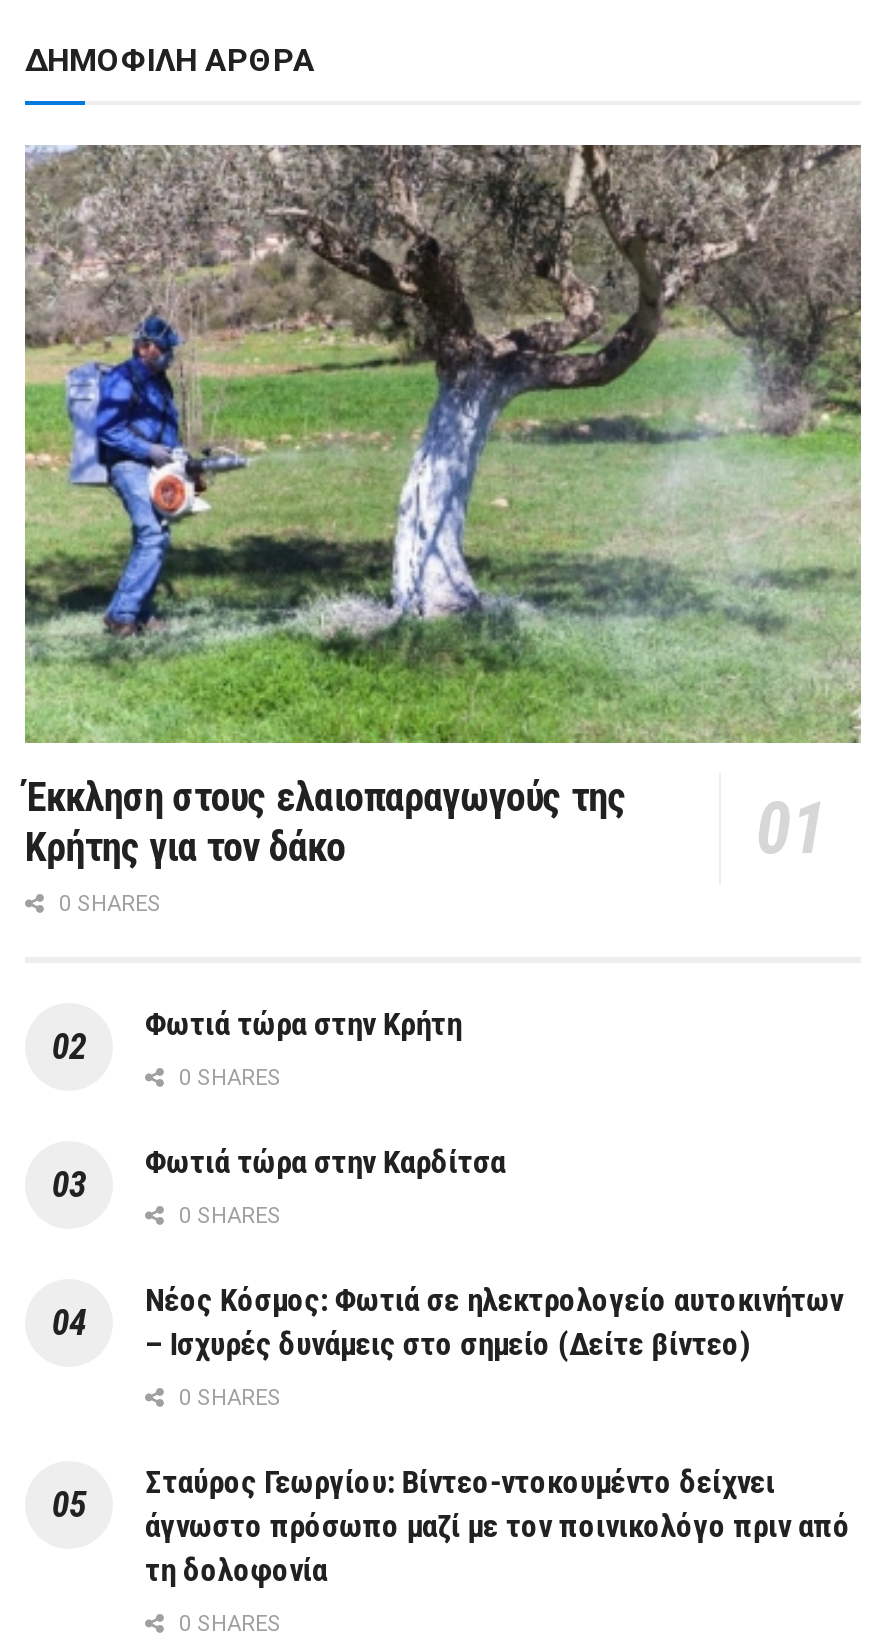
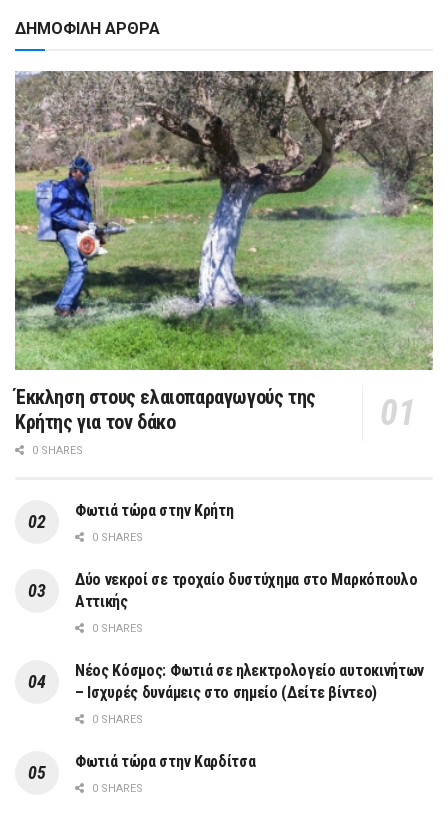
none -> [75,570,417,611] Δύο νεκροί σε τροχαίο δυστύχημα στο Μαρκόπουλο | Αττικής
moved [145,1143,506,1181] -> [75,752,255,771]: Φωτιά τώρα στην Καρδίτσα
moved [145,1203,843,1411] -> [75,622,424,726]: 0 SHARES | Νέος Κόσμος: Φωτιά σε ηλεκτρολογείο αυτοκινήτων | – Ισχυρές δυνάμεις στο σημείο (Δείτε βίντεο) | 0 SHARES
[145,1463,850,1589] Σταύρος Γεωργίου: Βίντεο-ντοκουμέντο δείχνει | άγνωστο πρόσωπο μαζί με τον ποινικολόγο πριν από | τη δολοφονία -> none

